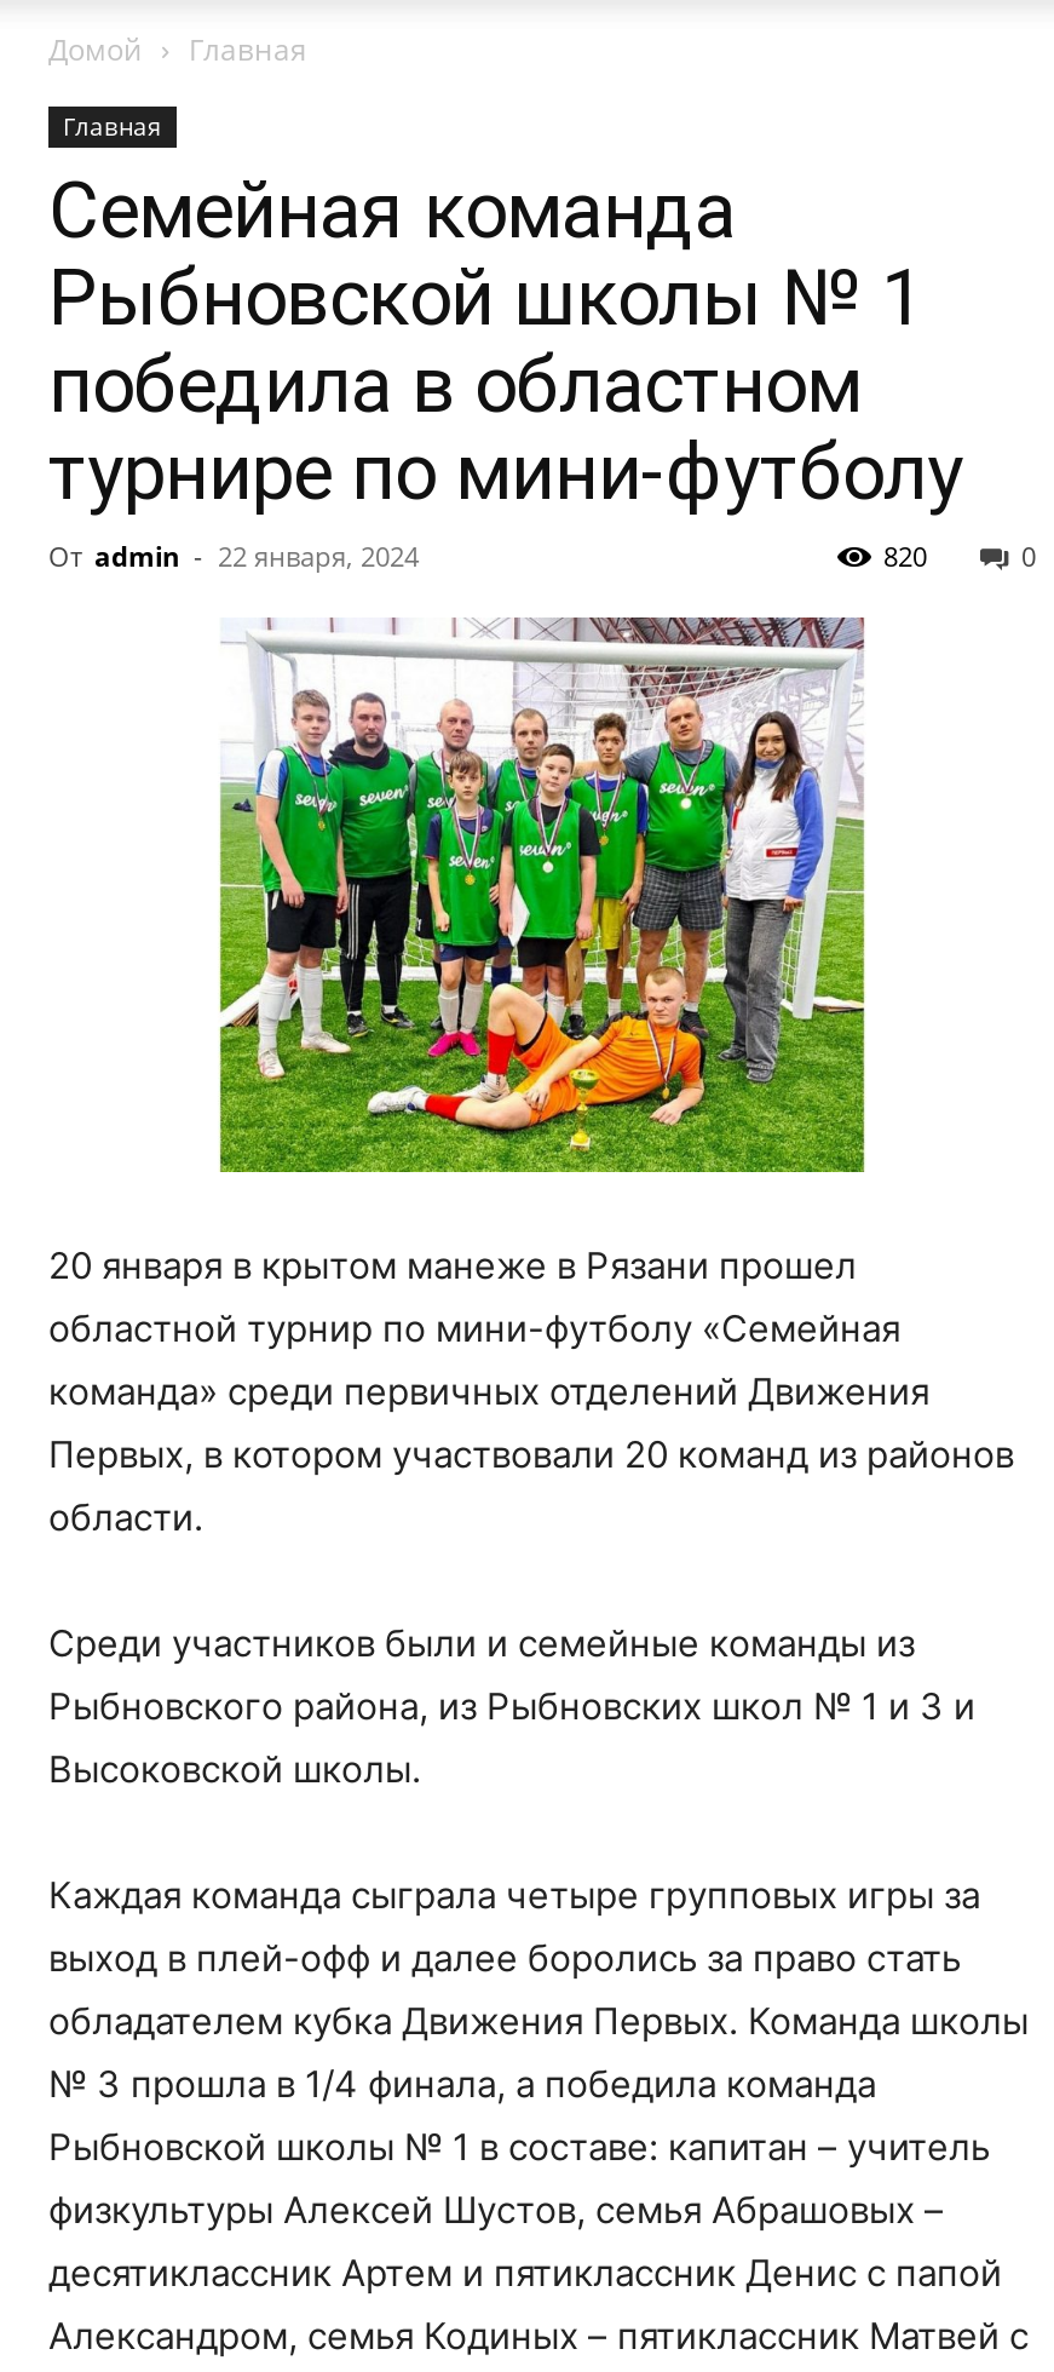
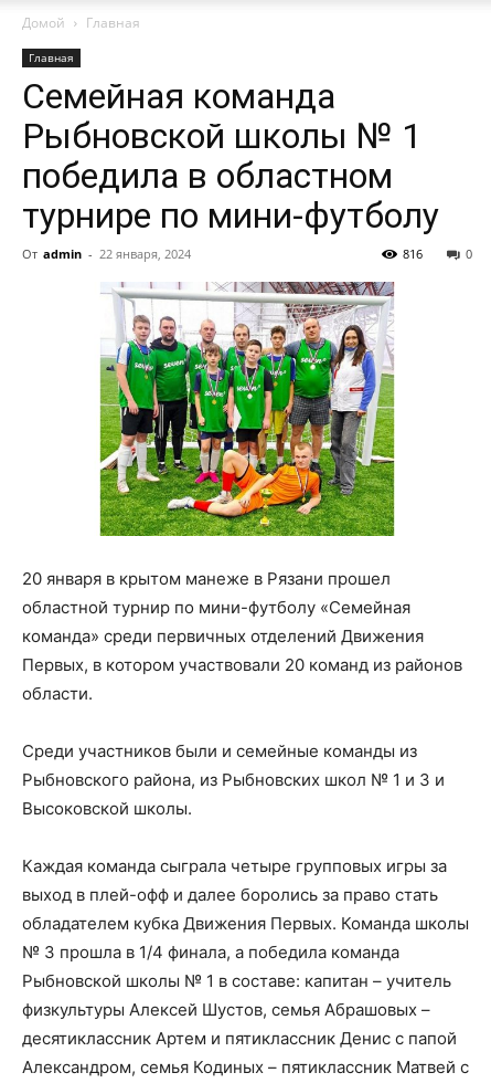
[883,538,927,574] 820 -> [403,245,423,262] 816

